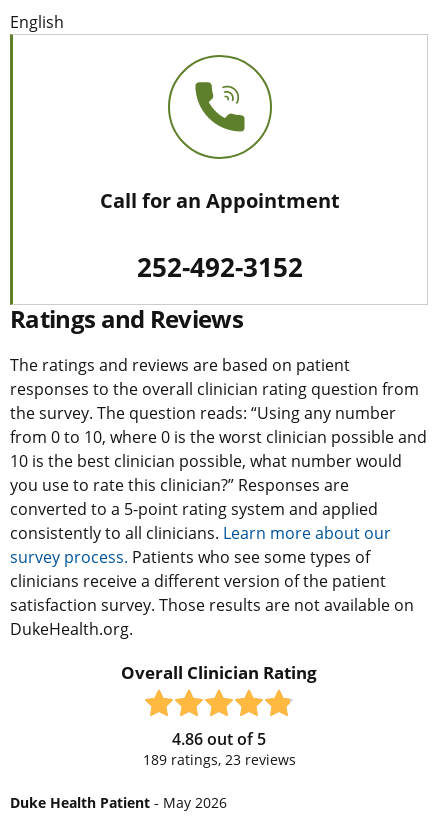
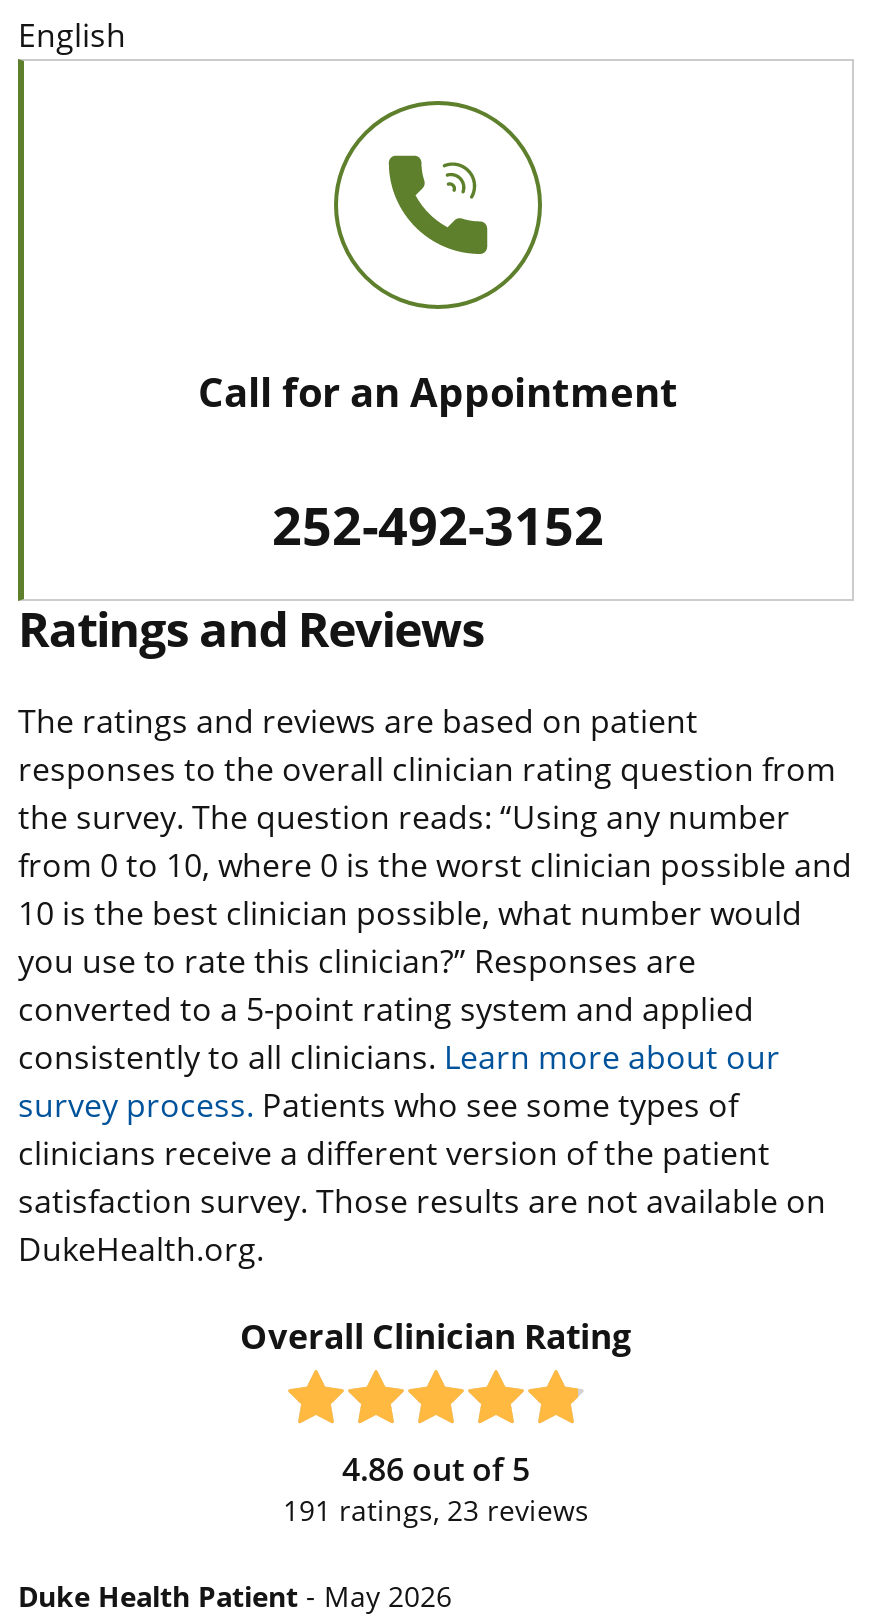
[142,750,295,769] 189 ratings, 23 reviews -> [283,1490,589,1528] 191 ratings, 23 reviews

